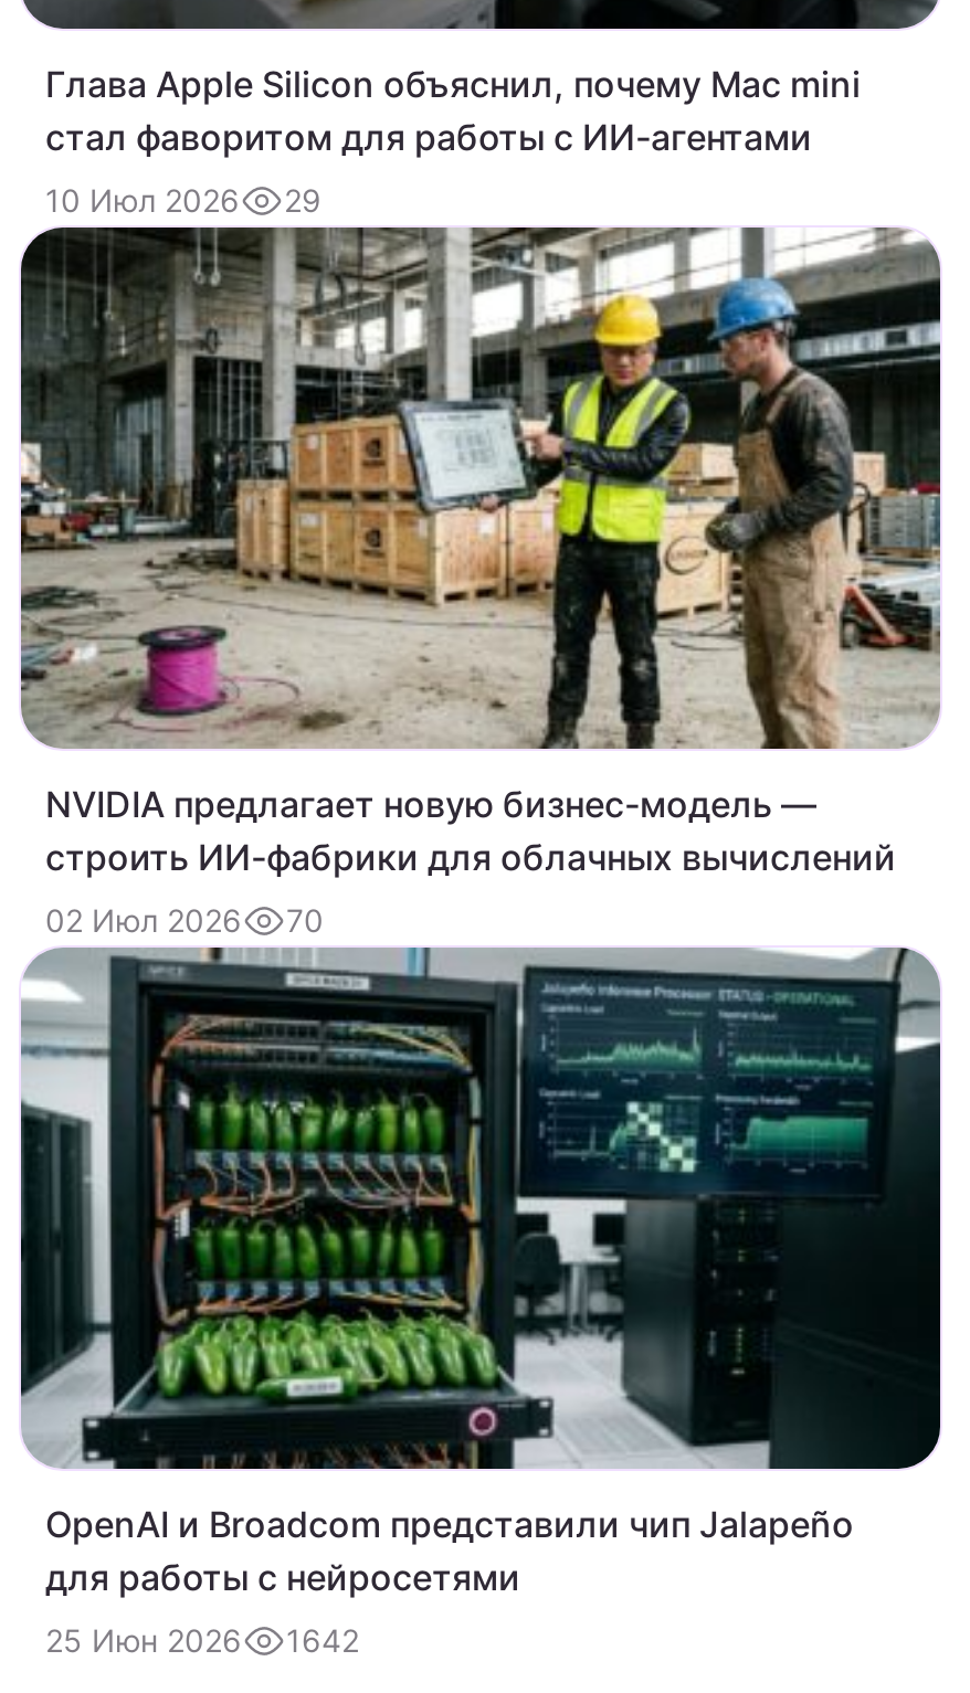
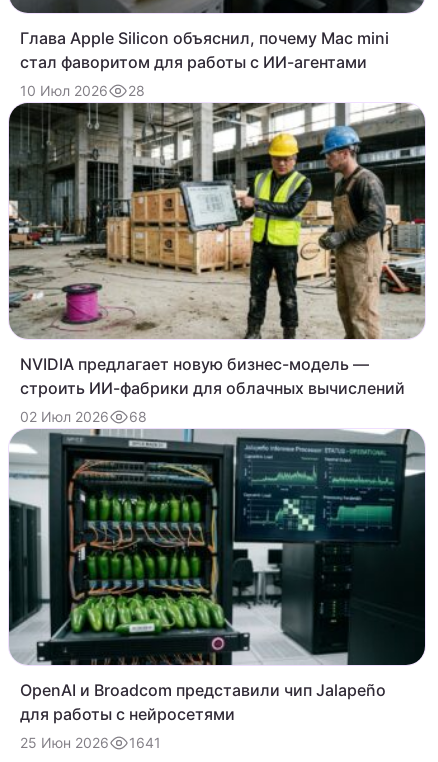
[45,181,321,219] 10 Июл 2026 29 -> [20,82,145,99] 10 Июл 2026 28
[45,901,324,939] 02 Июл 2026 70 -> [20,408,147,425] 02 Июл 2026 68
[45,1620,359,1659] 25 Июн 2026 1642 -> [20,734,161,751] 25 Июн 2026 1641

